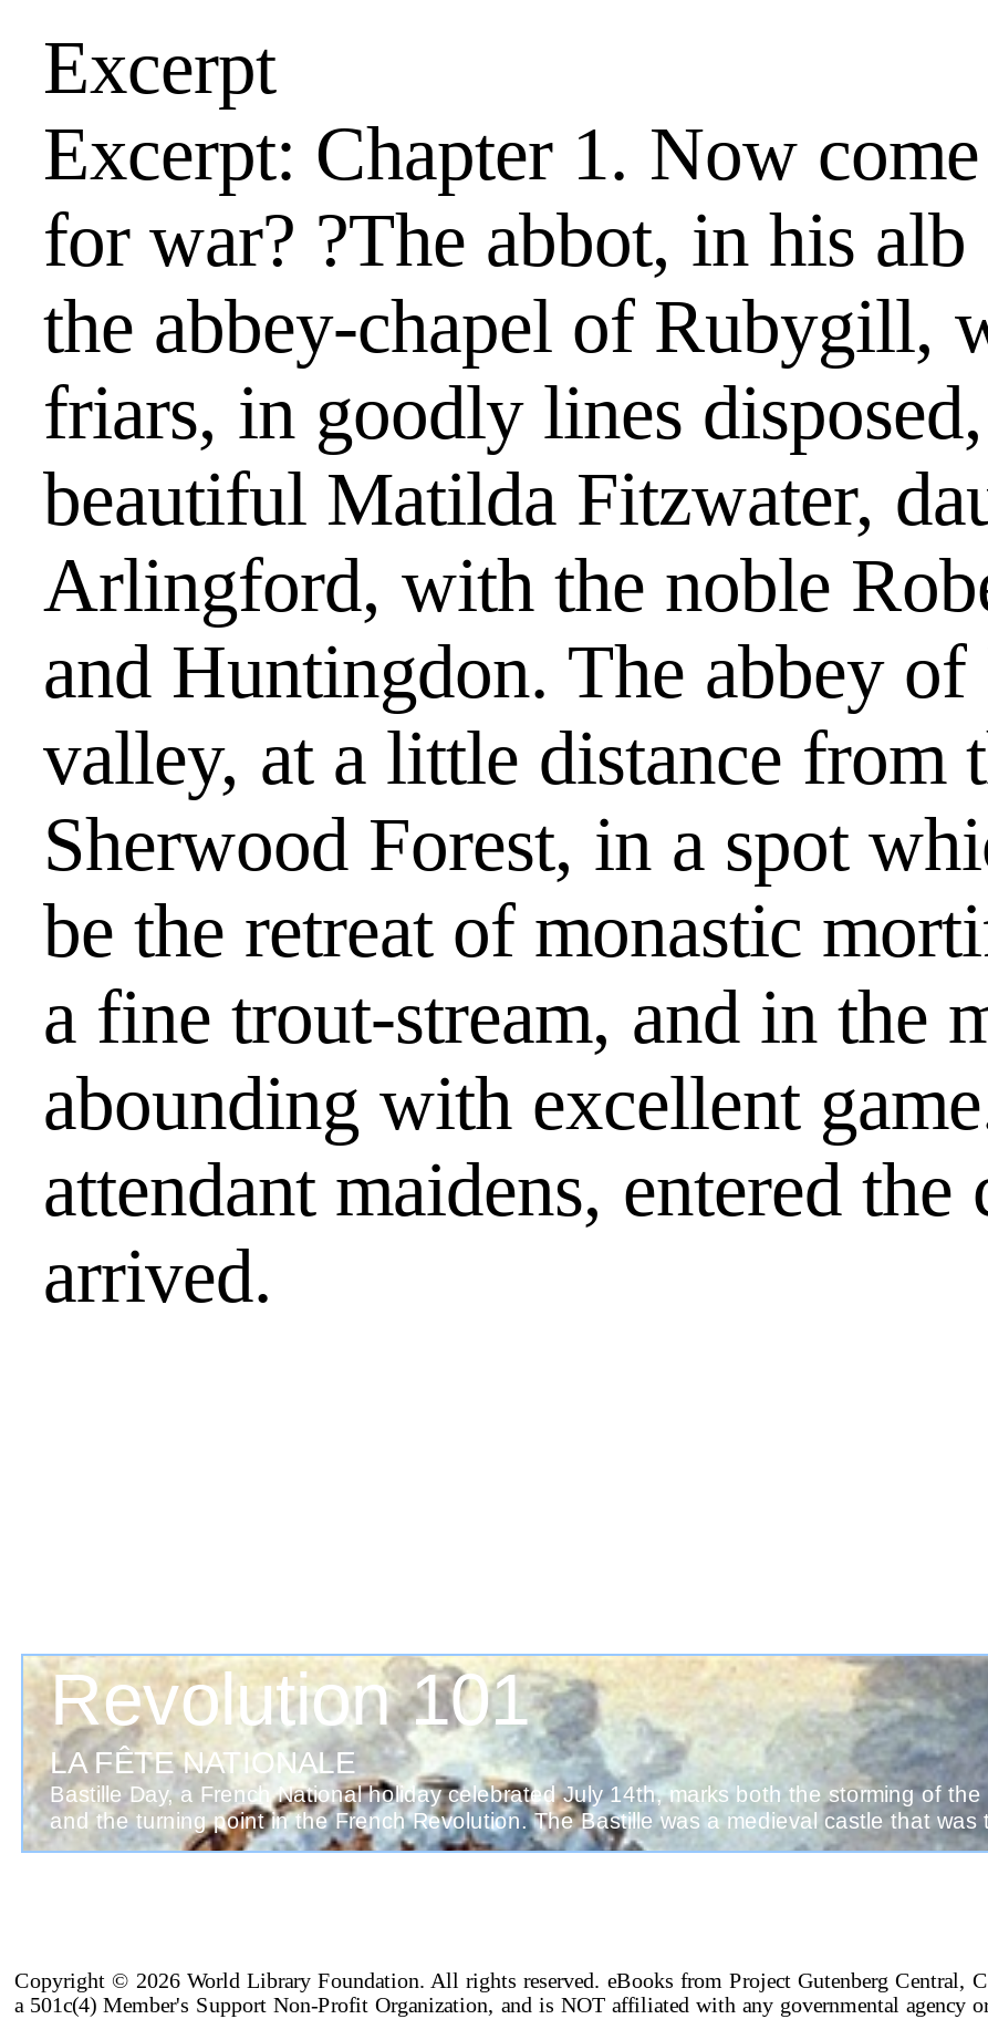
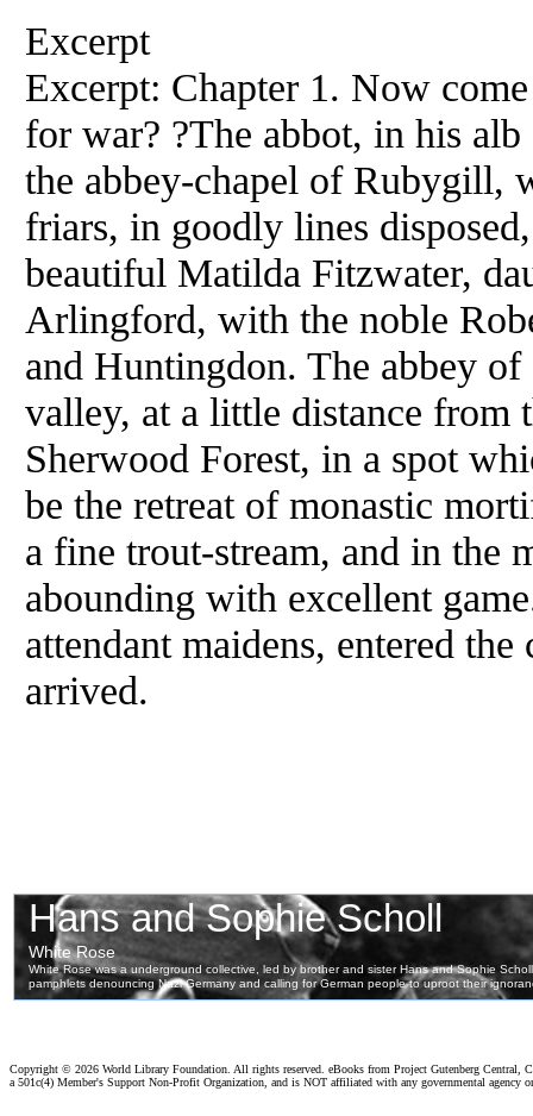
[23,1654,981,1853] [image] -> [13,894,529,1001] [image]

